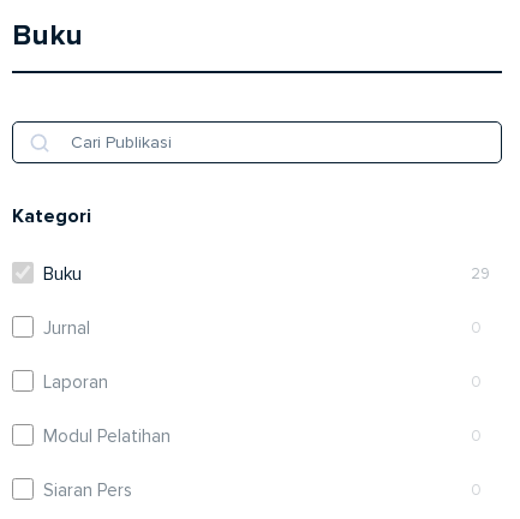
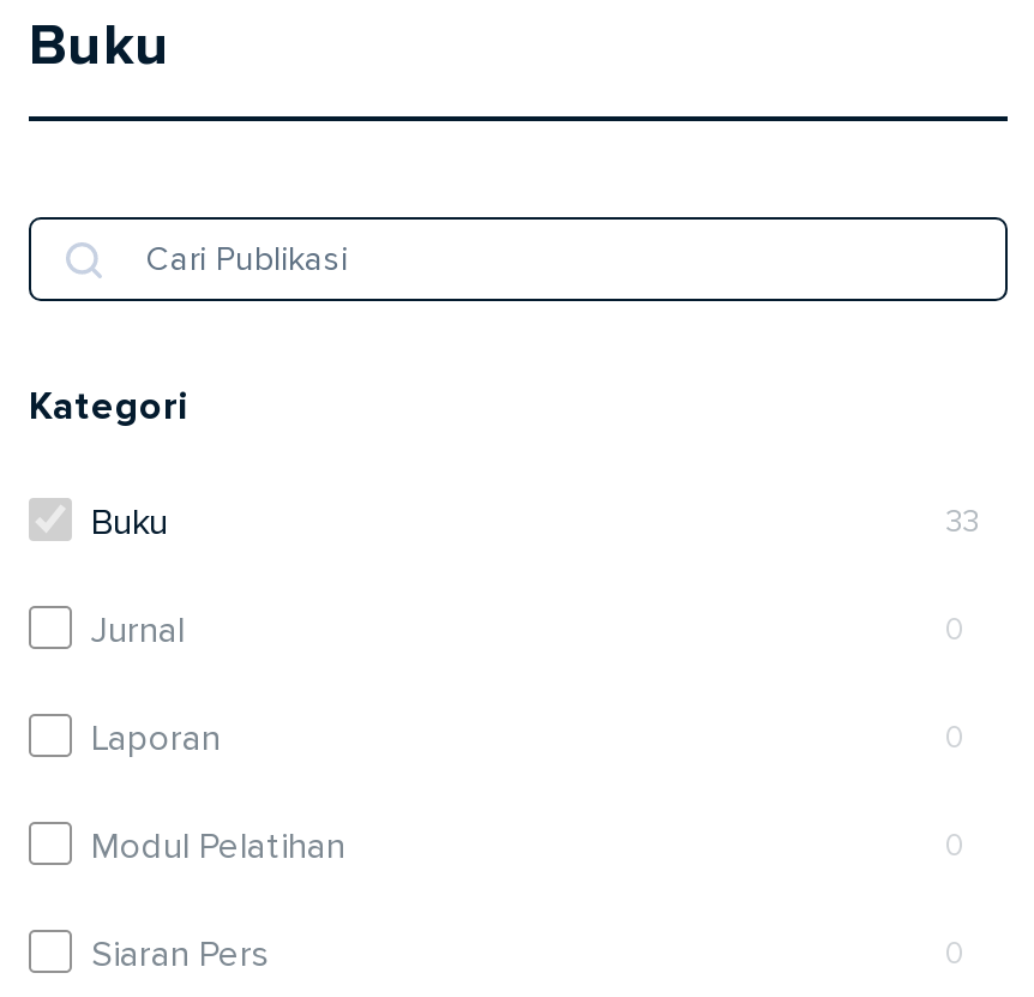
[471,264,490,284] 29 -> [945,503,979,541] 33

